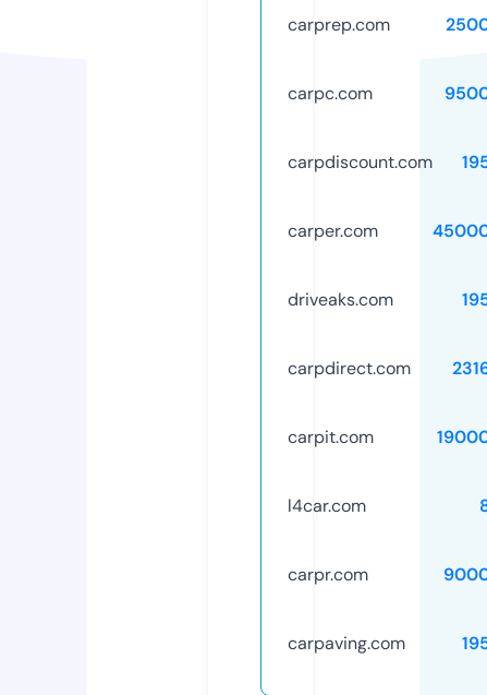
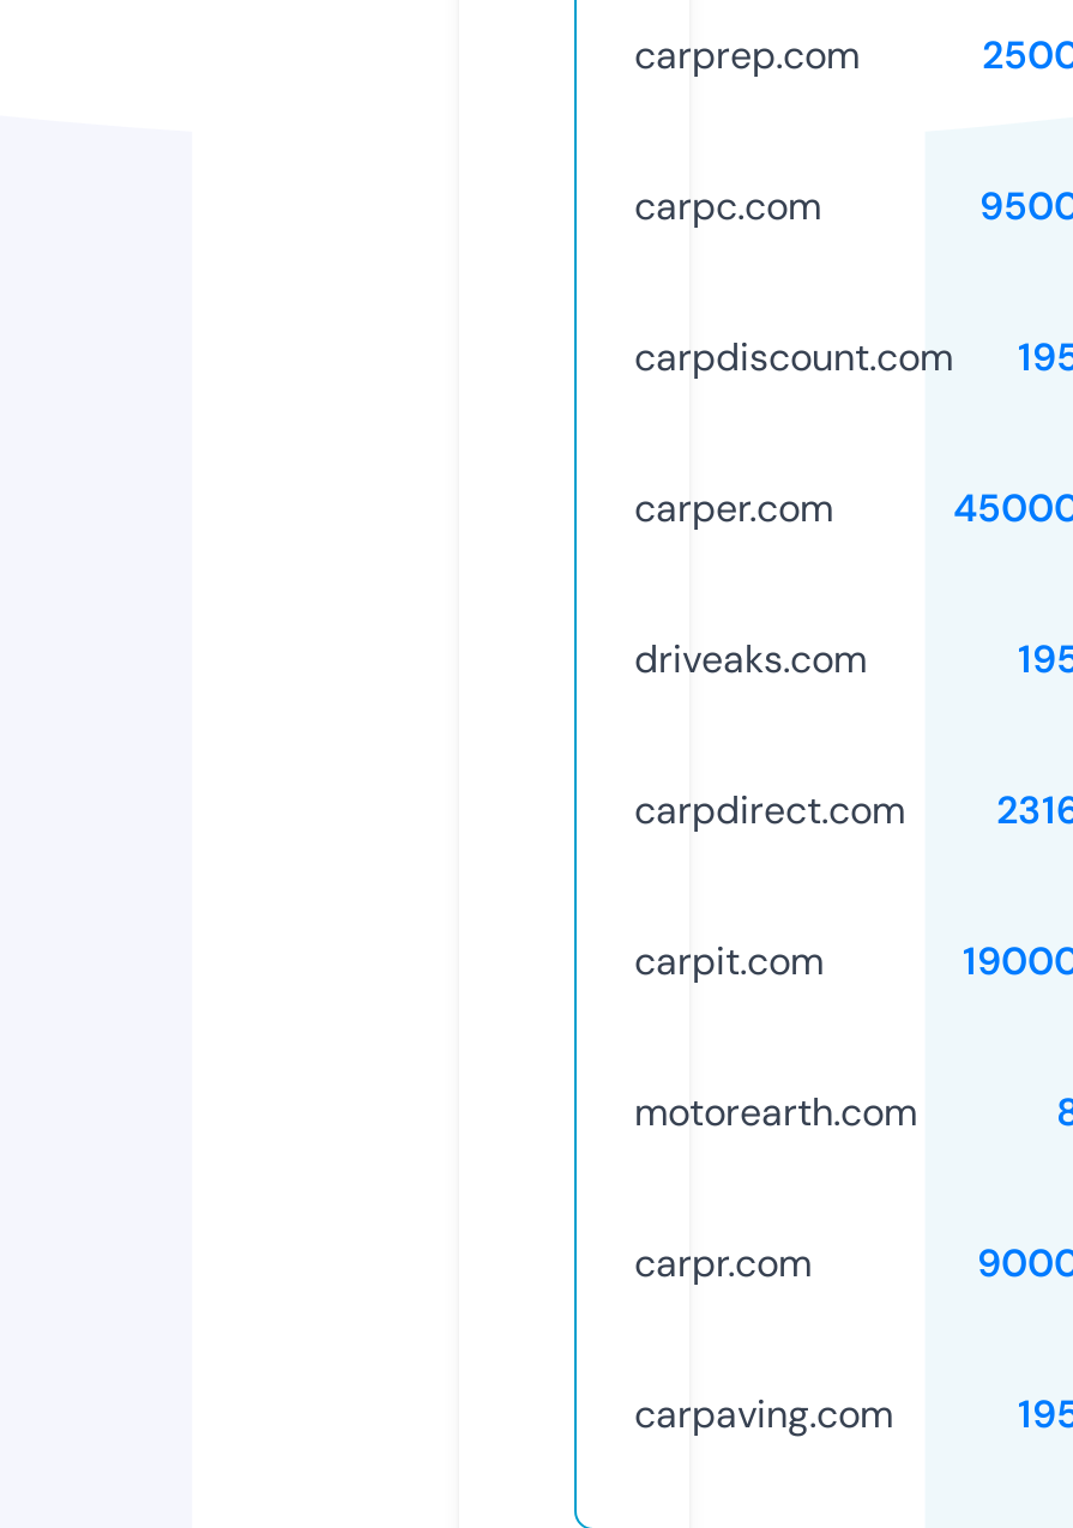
[288,494,366,517] l4car.com -> [634,1086,917,1137] motorearth.com

